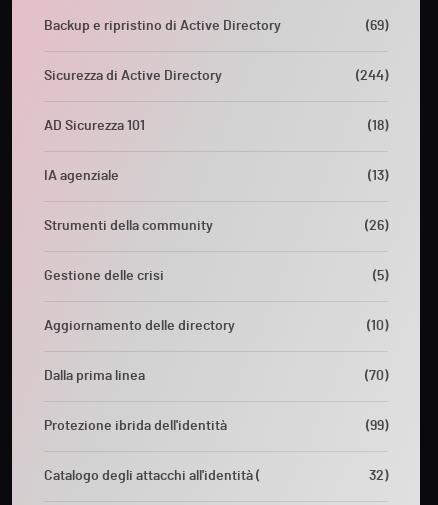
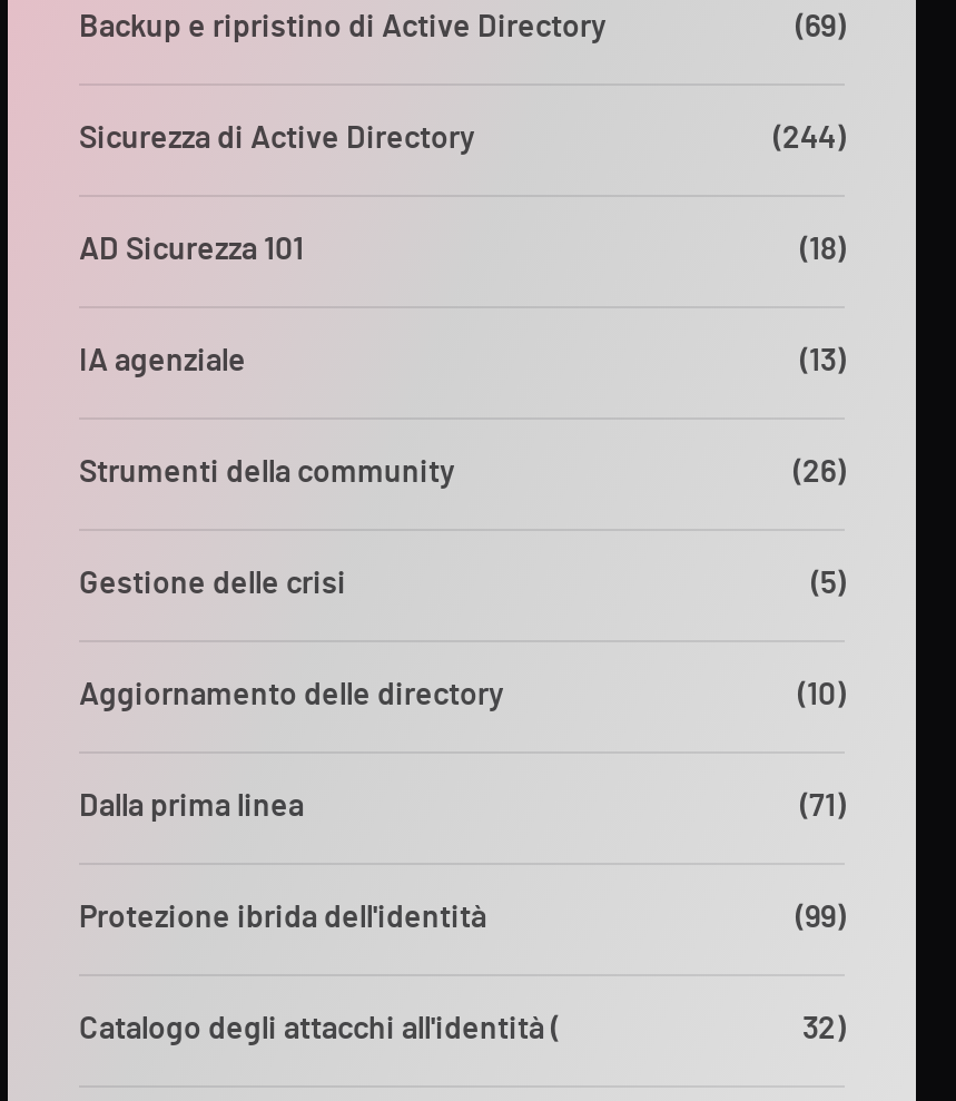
[365,369,388,383] (70) -> [800,792,845,823] (71)

